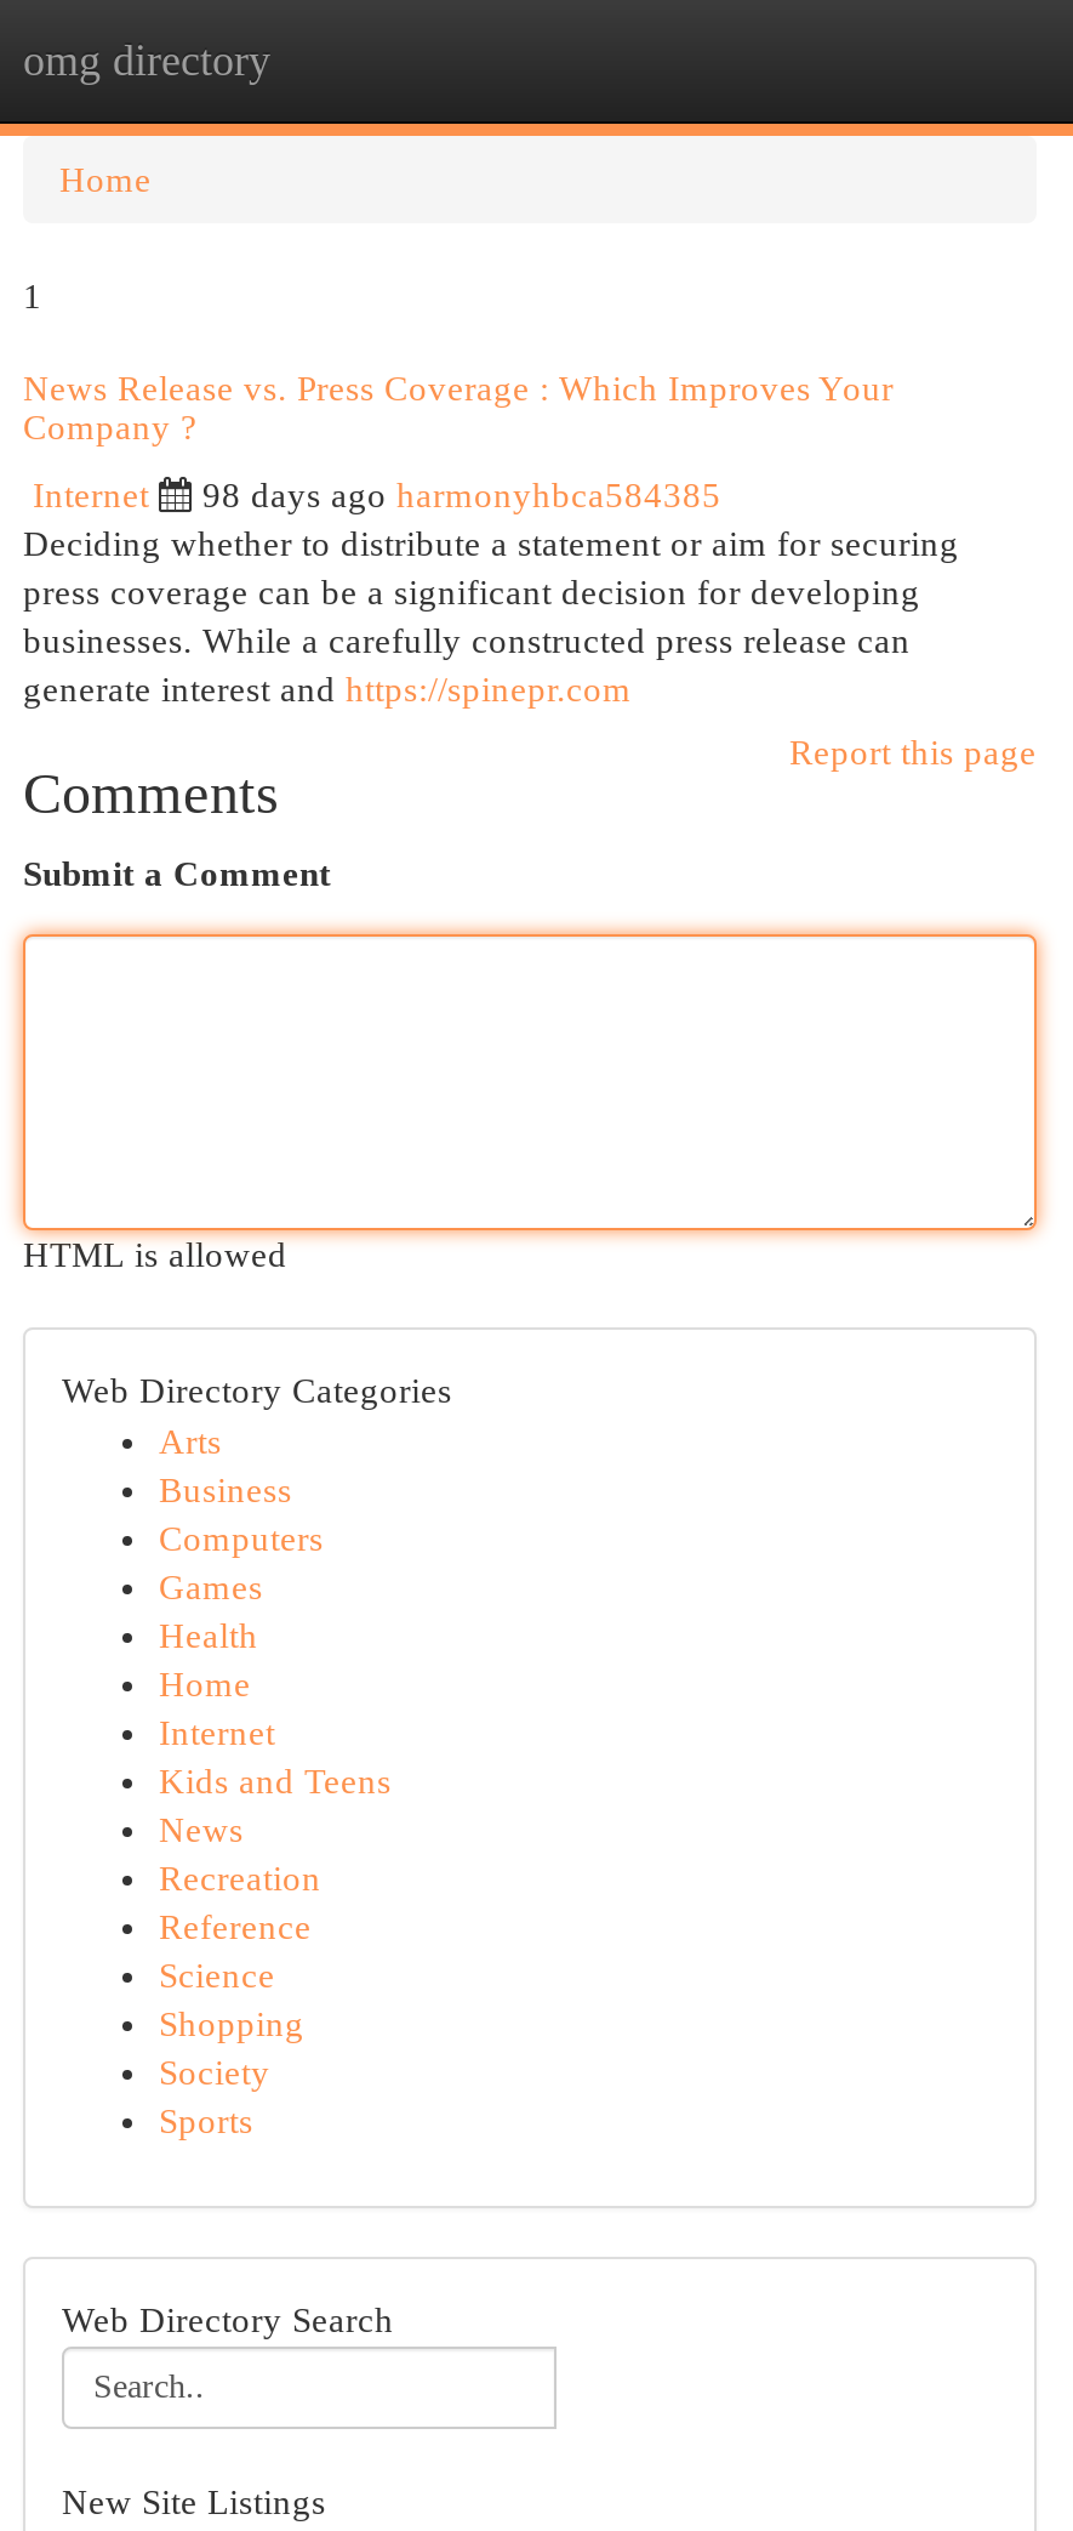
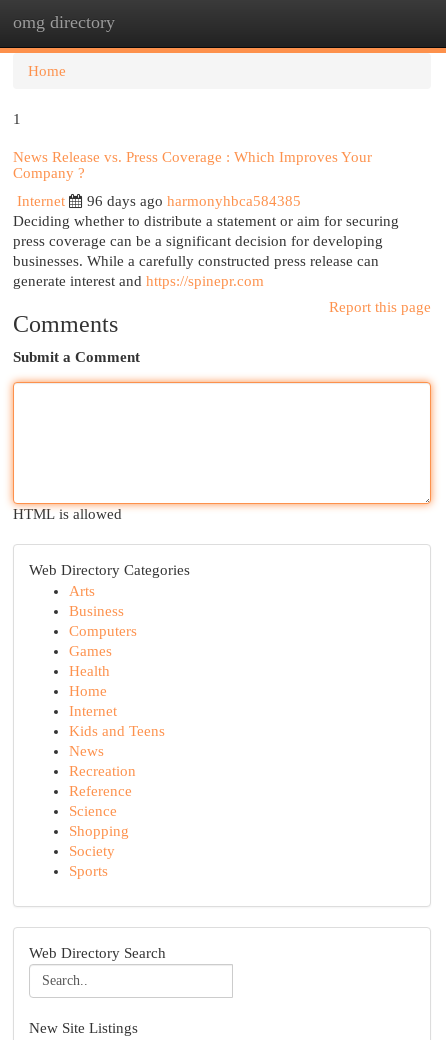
[202,476,721,514] 98 days ago harmonyhbca584385 -> [87,193,301,209] 96 days ago harmonyhbca584385

